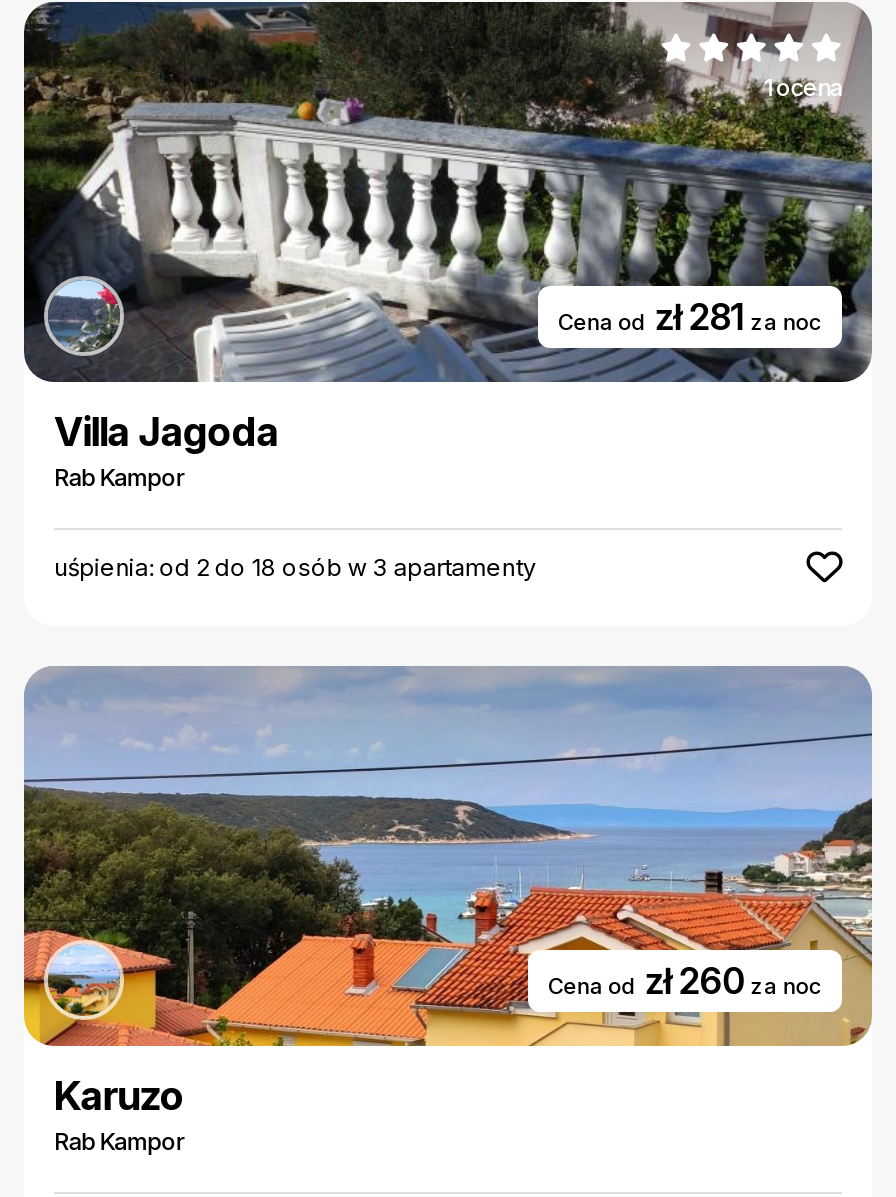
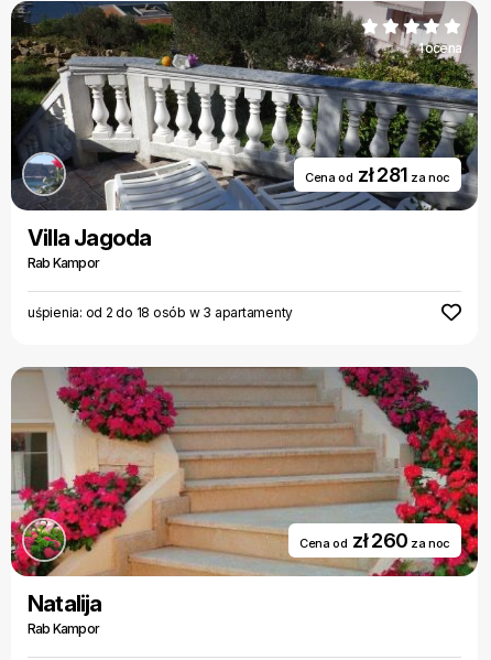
[22,666,874,1120] [image] | Karuzo -> [10,366,479,617] [image] | Natalija

